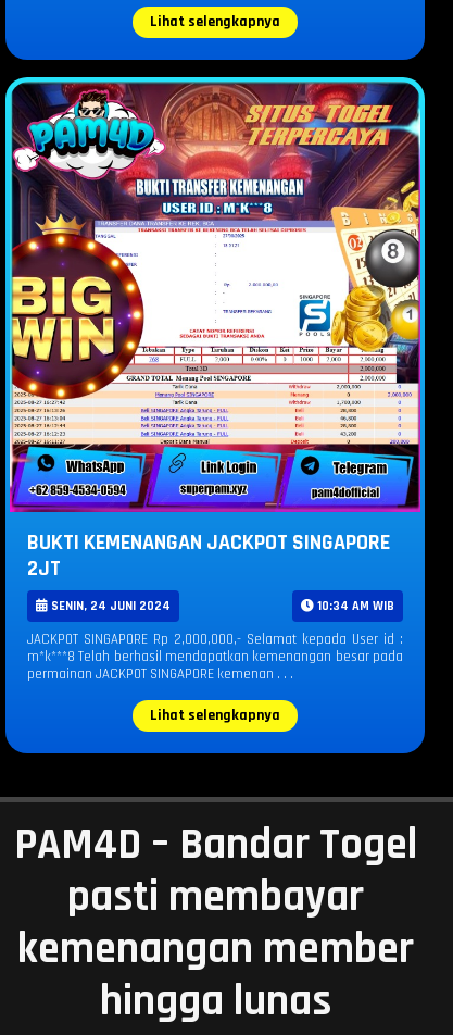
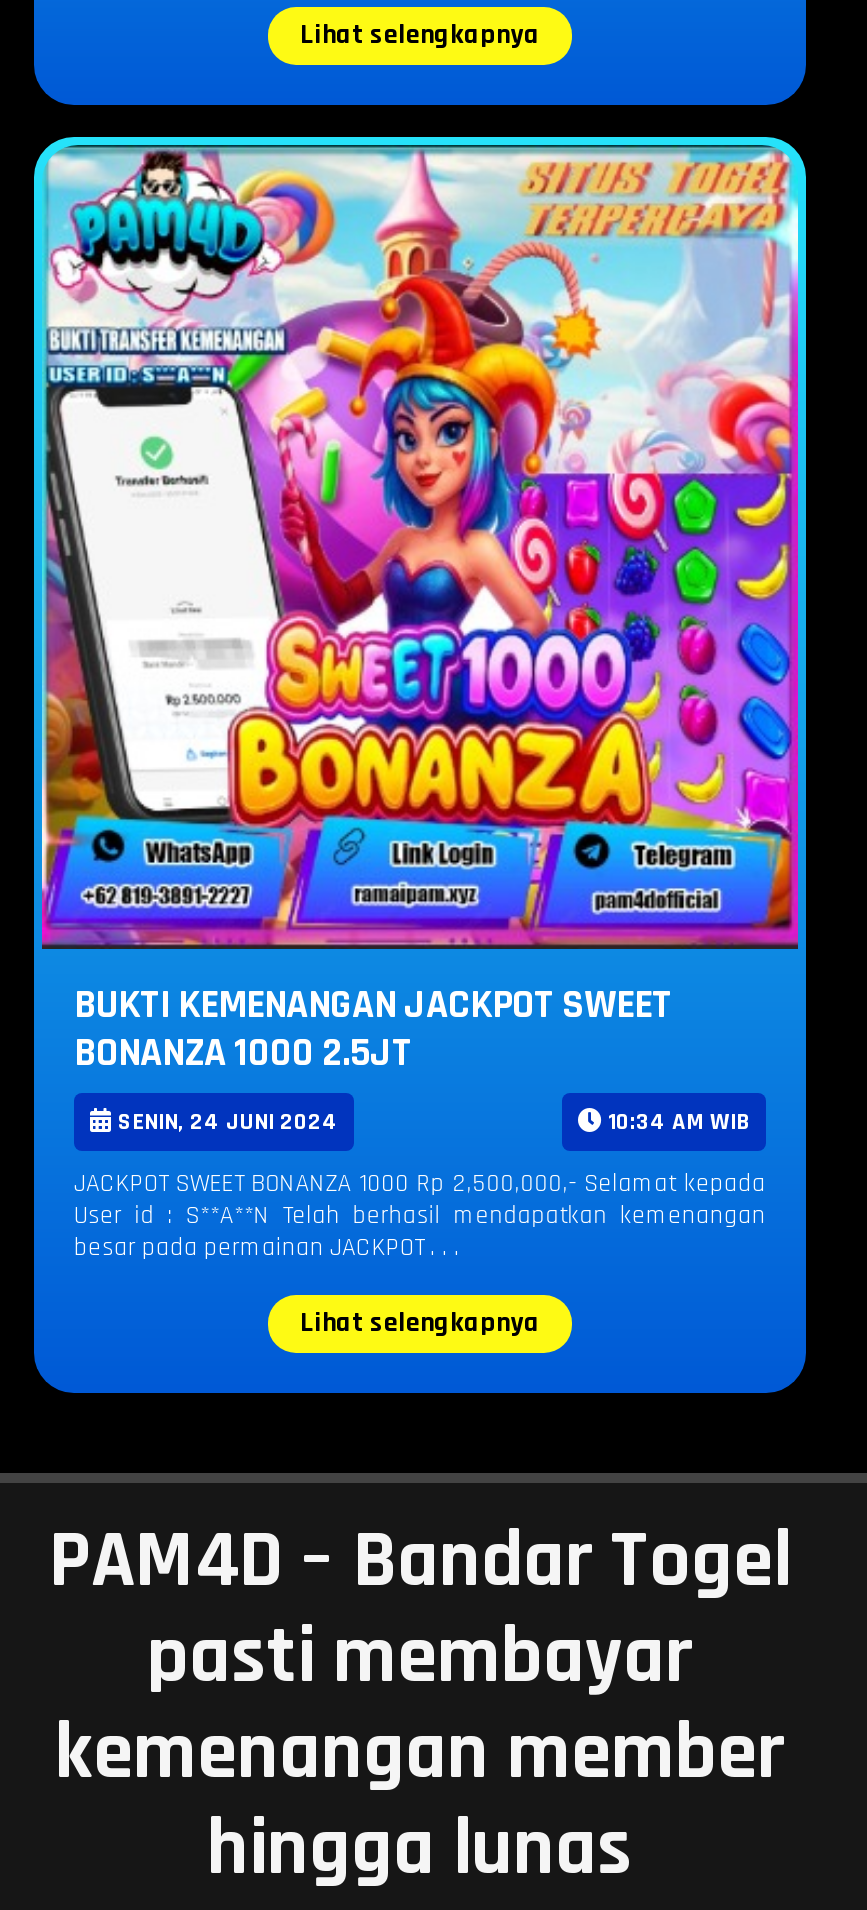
[10,83,420,583] [image] | BUKTI KEMENANGAN JACKPOT SINGAPORE | 2JT -> [40,147,800,1079] [image] | BUKTI KEMENANGAN JACKPOT SWEET | BONANZA 1000 2.5JT
[27,631,403,683] JACKPOT SINGAPORE Rp 2,000,000,- Selamat kepada User id : | m*k***8 Telah berhasil mendapatkan kemenangan besar pada | permainan JACKPOT SINGAPORE kemenan . . . -> [74,1167,766,1263] JACKPOT SWEET BONANZA 1000 Rp 2,500,000,- Selamat kepada | User id : S**A**N Telah berhasil mendapatkan kemenangan | besar pada permainan JACKPOT . . .

